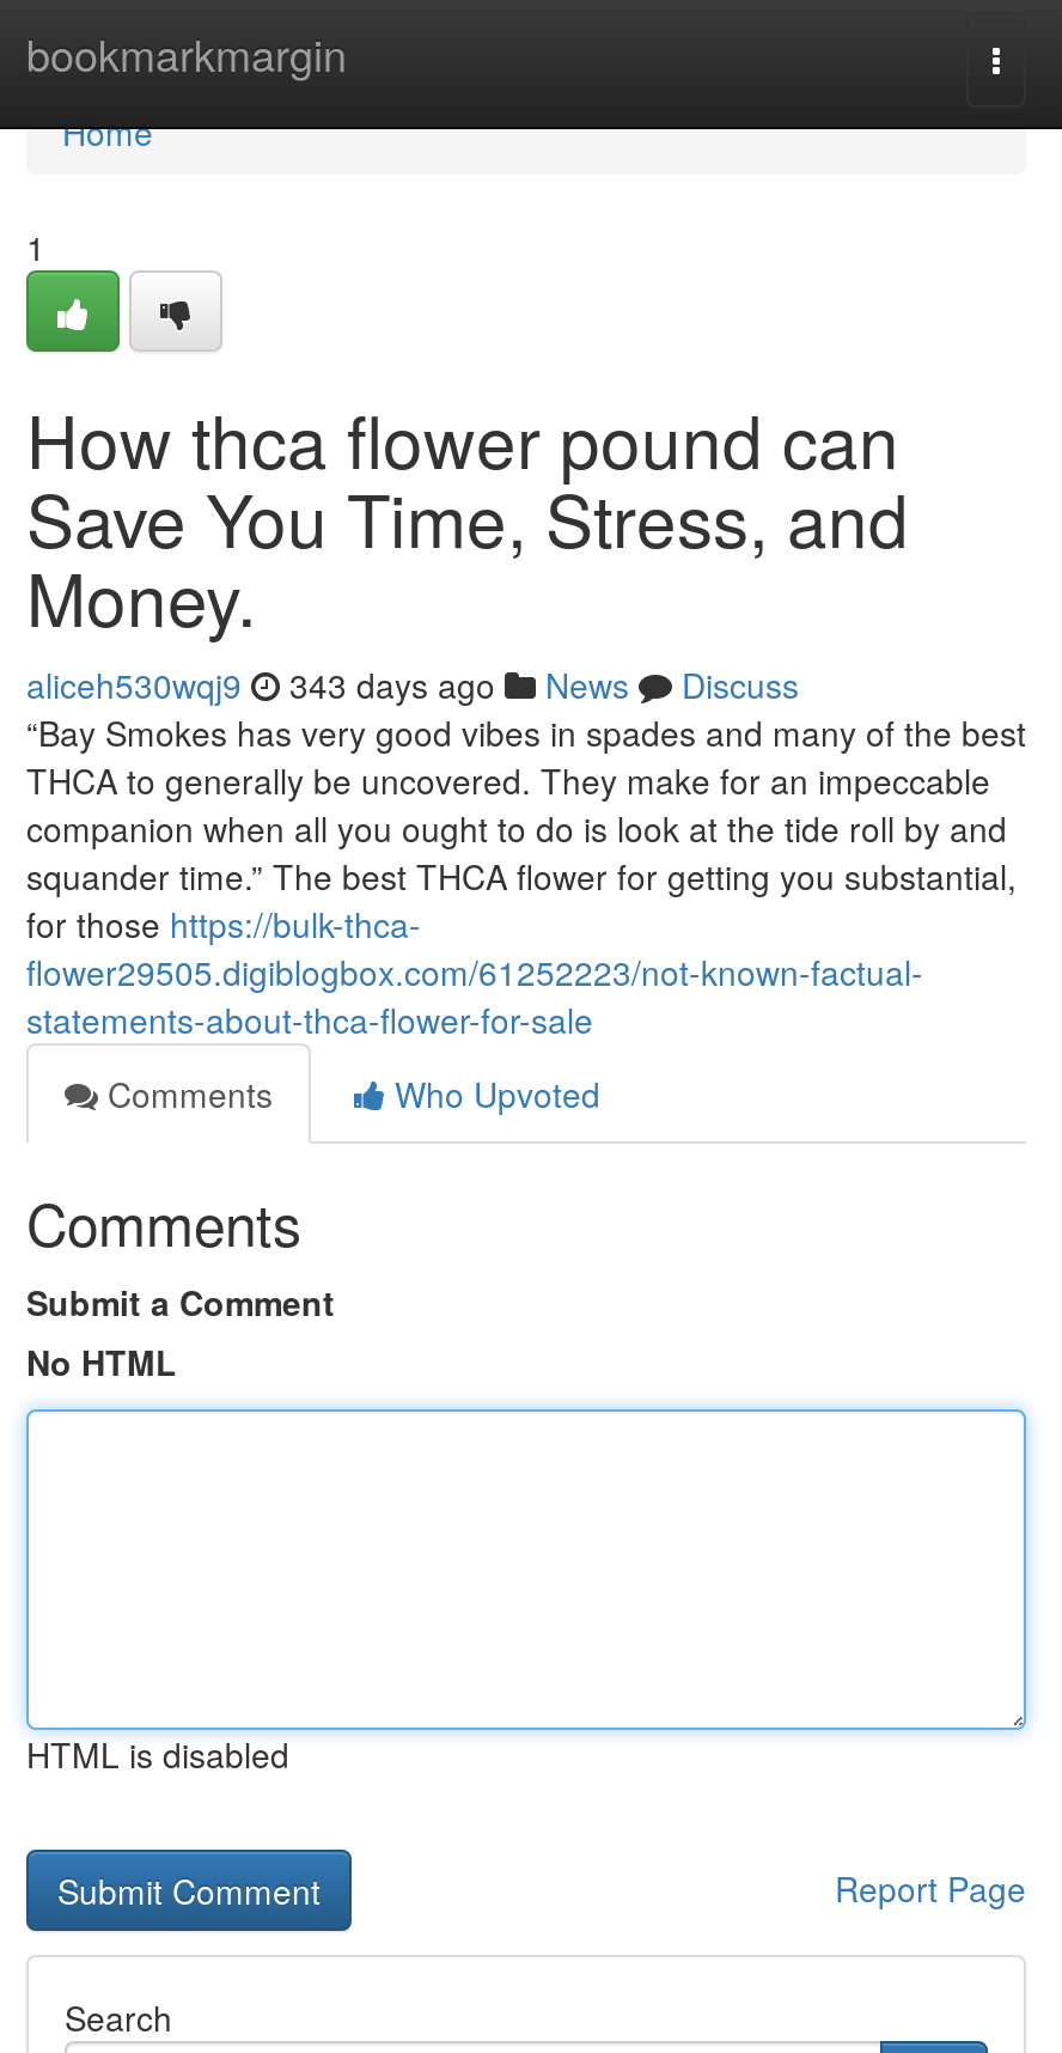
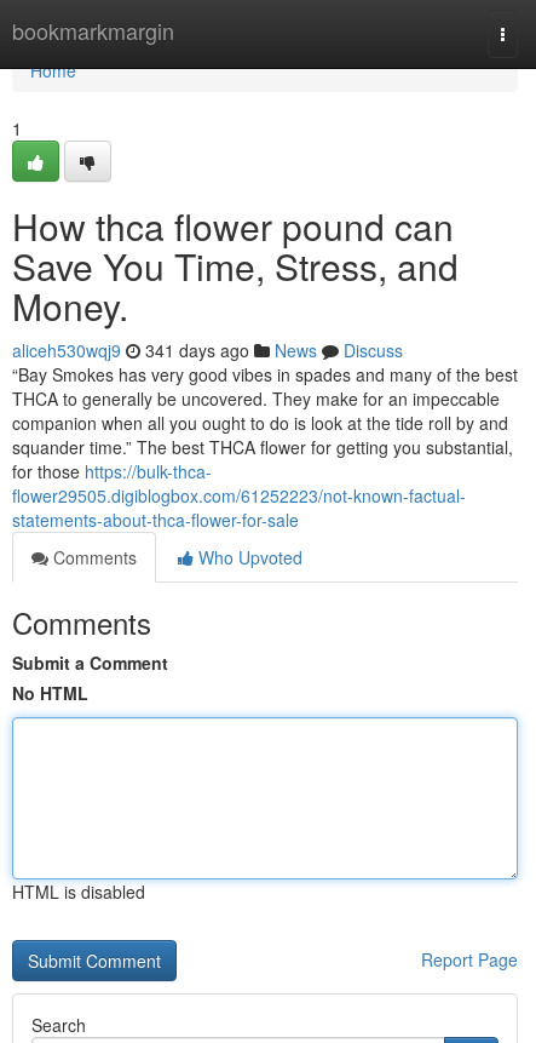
[26,660,799,708] aliceh530wqj9 343 days ago News Discuss -> [12,338,403,362] aliceh530wqj9 341 days ago News Discuss

